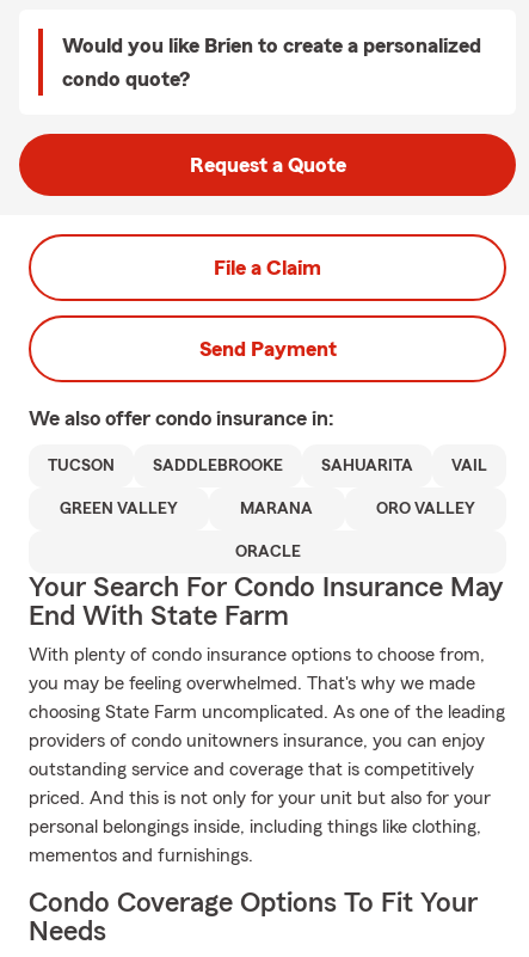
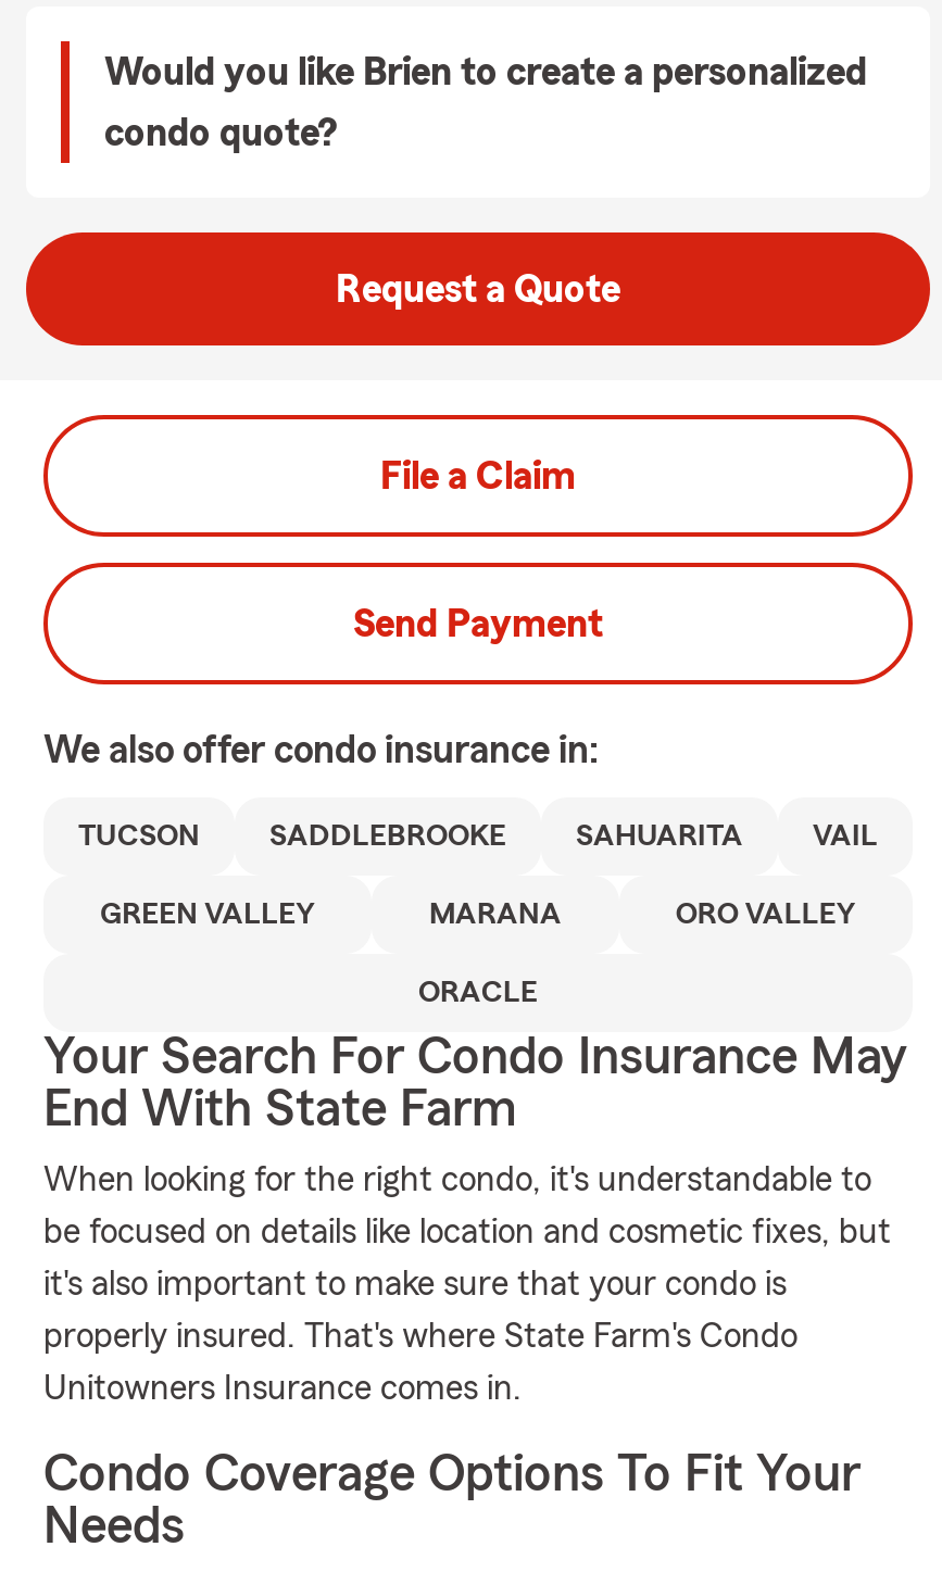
[29,645,505,865] With plenty of condo insurance options to choose from, | you may be feeling overwhelmed. That's why we made | choosing State Farm uncomplicated. As one of the leading | providers of condo unitowners insurance, you can enjoy | outstanding service and coverage that is competitively | priced. And this is not only for your unit but also for your | personal belongings inside, including things like clothing, | mementos and furnishings. -> [43,1162,891,1406] When looking for the right condo, it's understandable to | be focused on details like location and cosmetic fixes, but | it's also important to make sure that your condo is | properly insured. That's where State Farm's Condo | Unitowners Insurance comes in.

